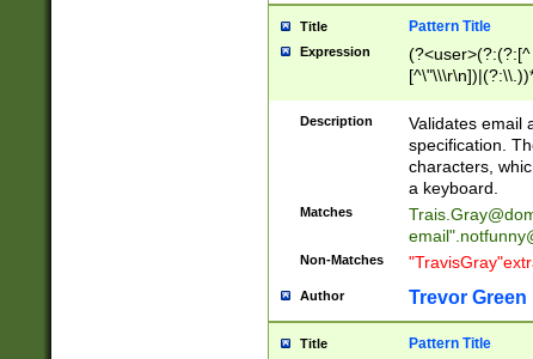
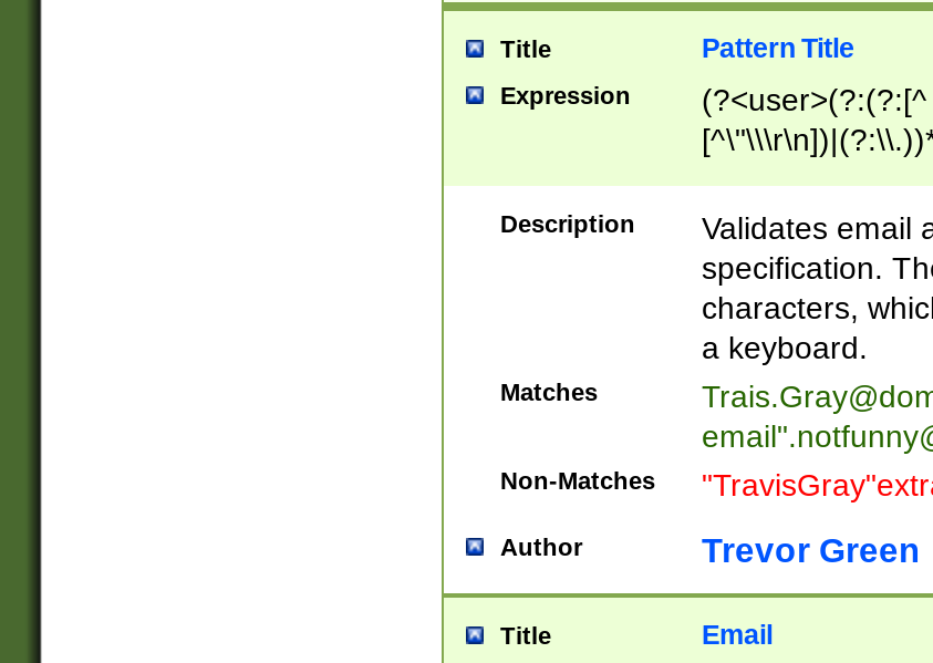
[408,335,491,352] Pattern Title -> [702,620,773,651] Email

